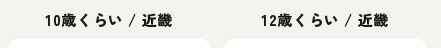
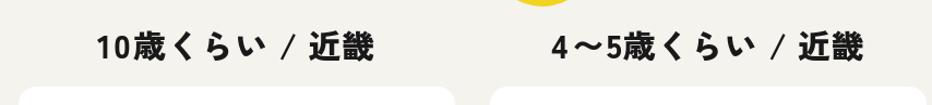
[261,9,389,30] 12歳くらい/近畿 -> [551,22,866,67] 4〜5歳くらい/近畿

